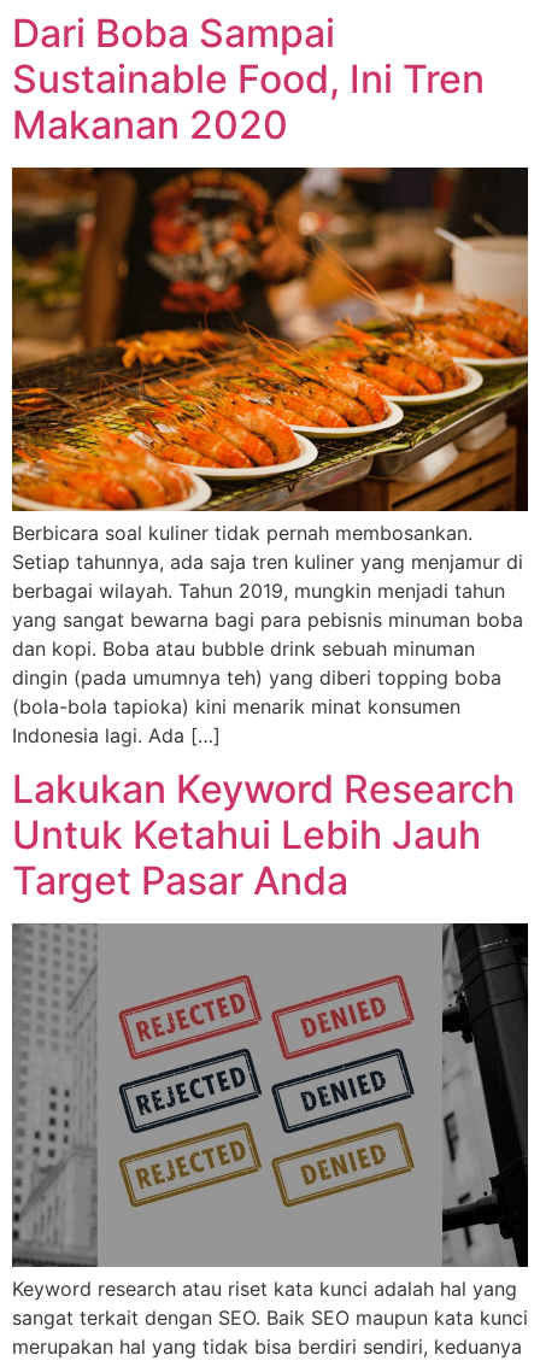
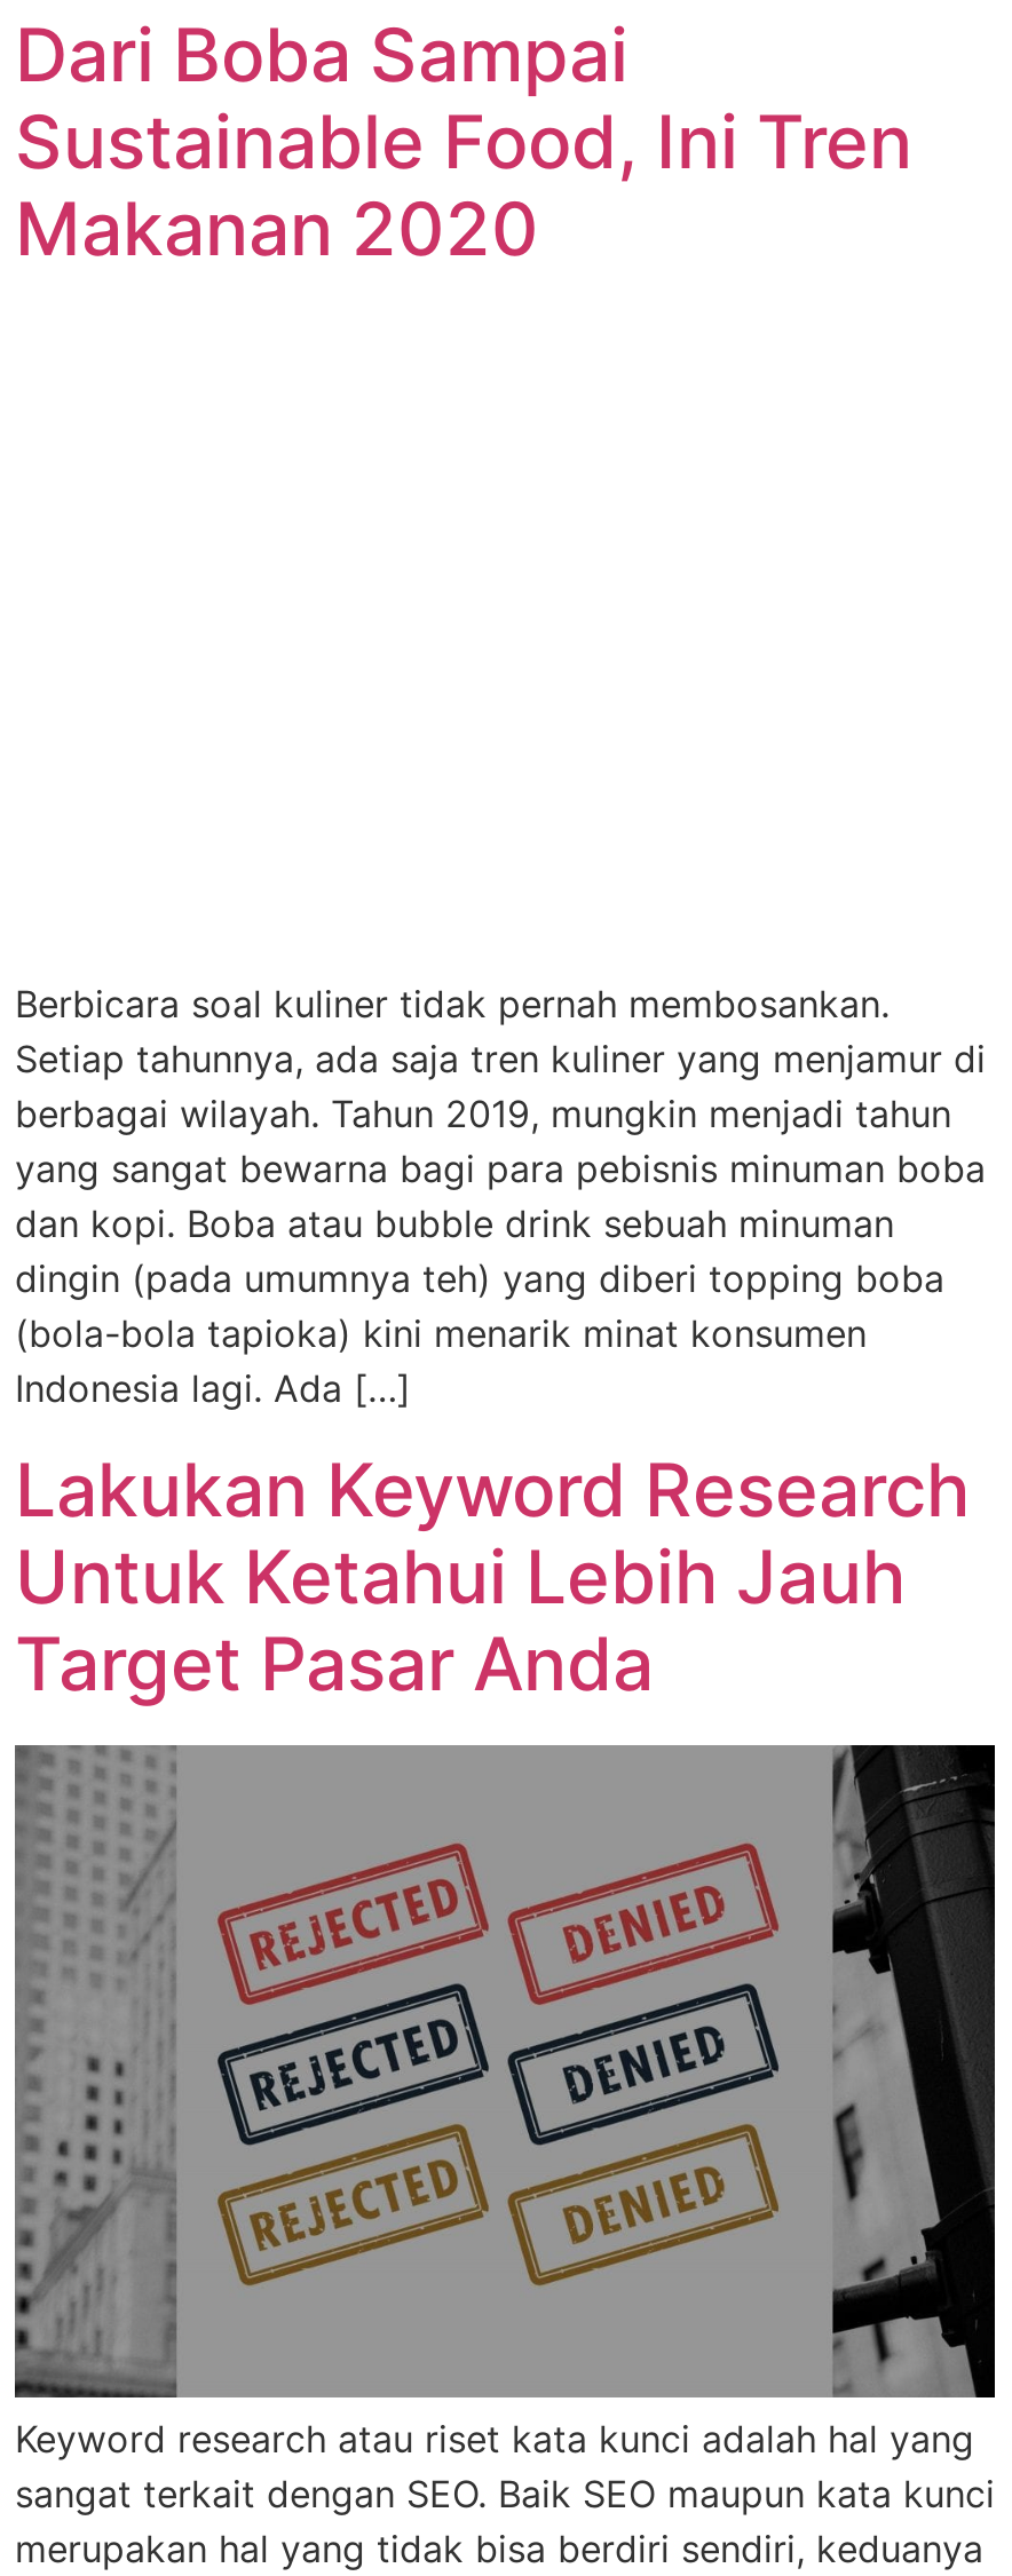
[11,166,529,512] [image] -> none

